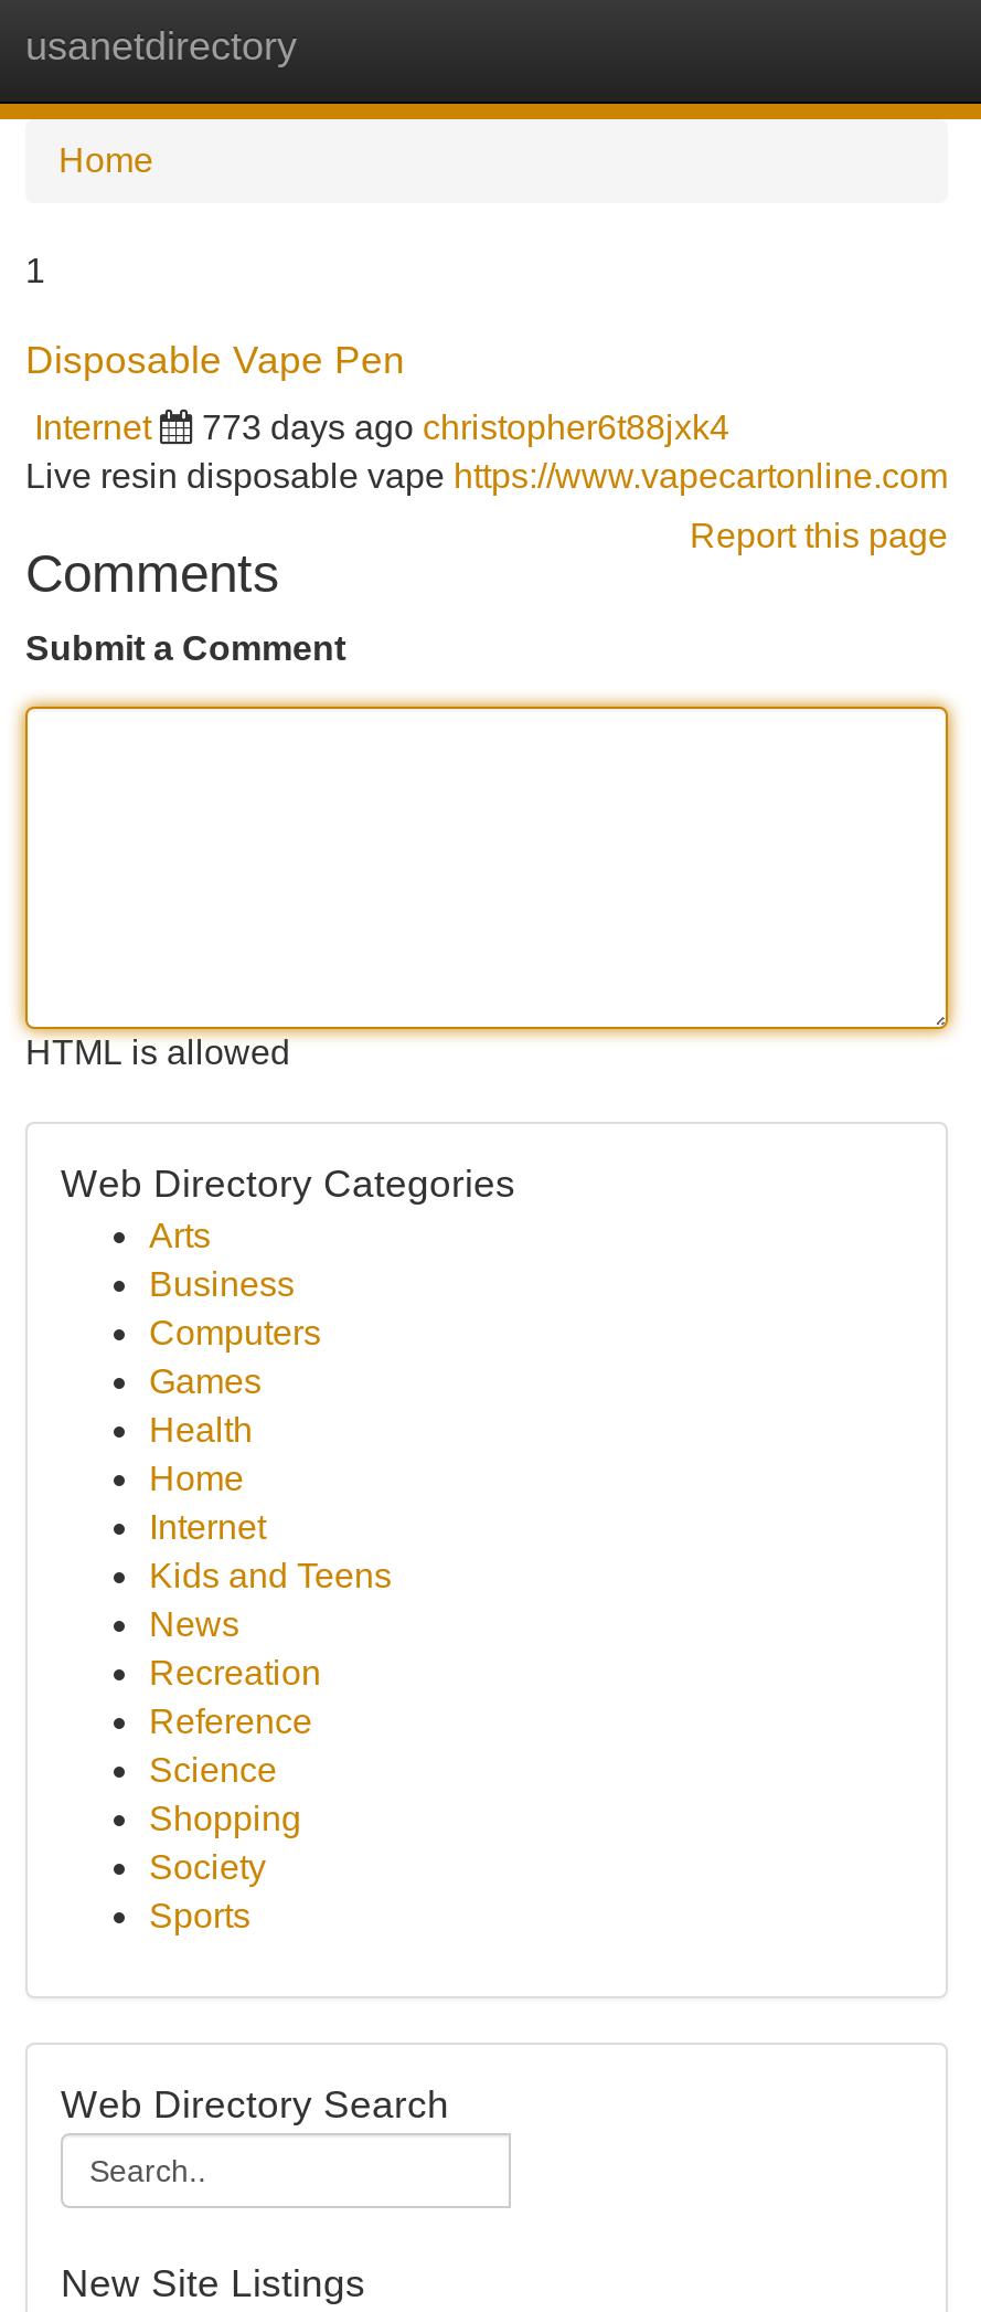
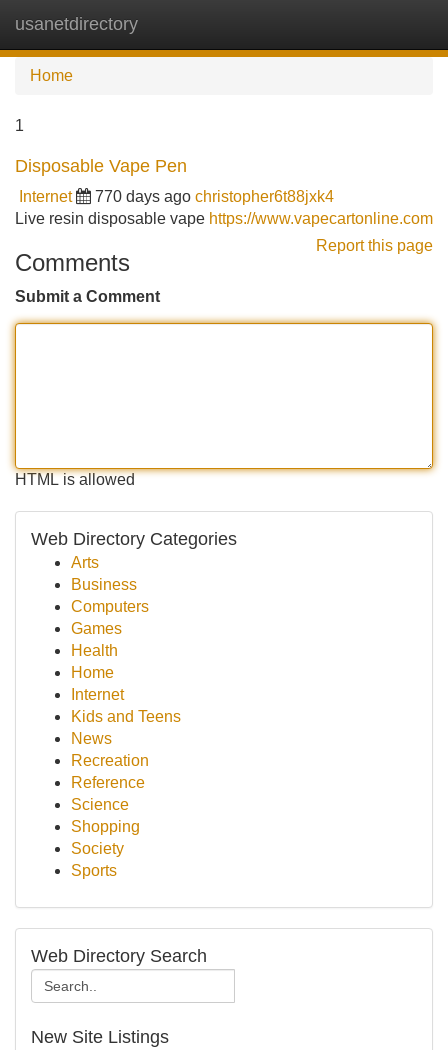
[202,409,729,446] 773 days ago christopher6t88jxk4 -> [95,188,334,205] 770 days ago christopher6t88jxk4

